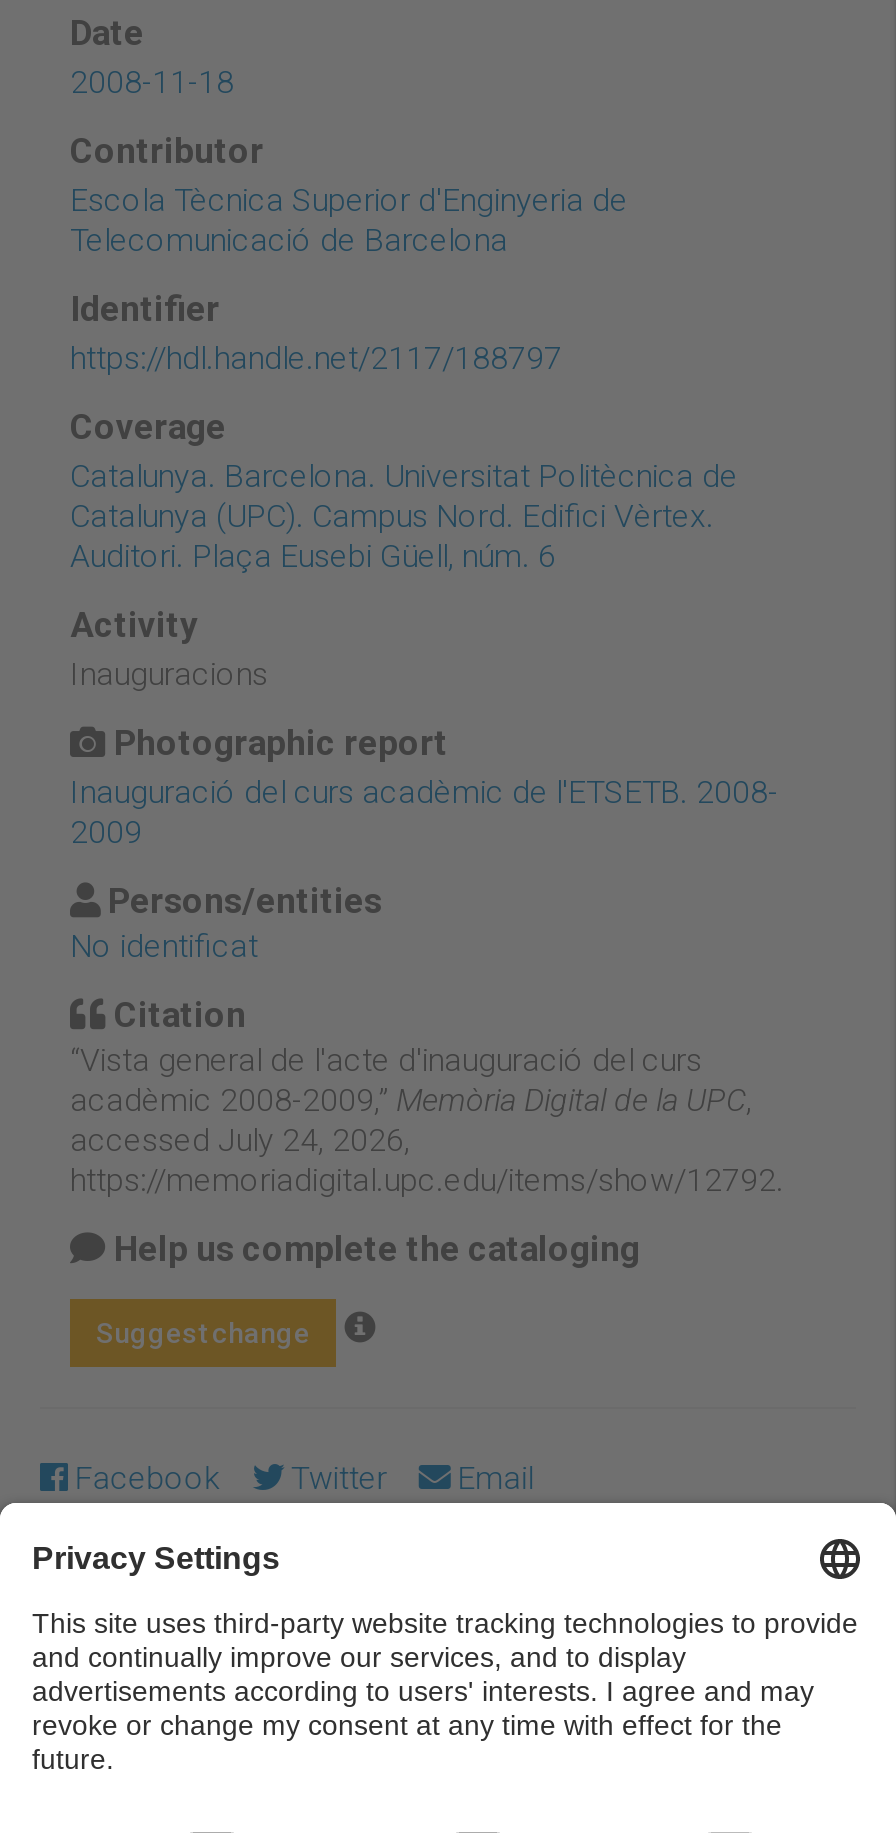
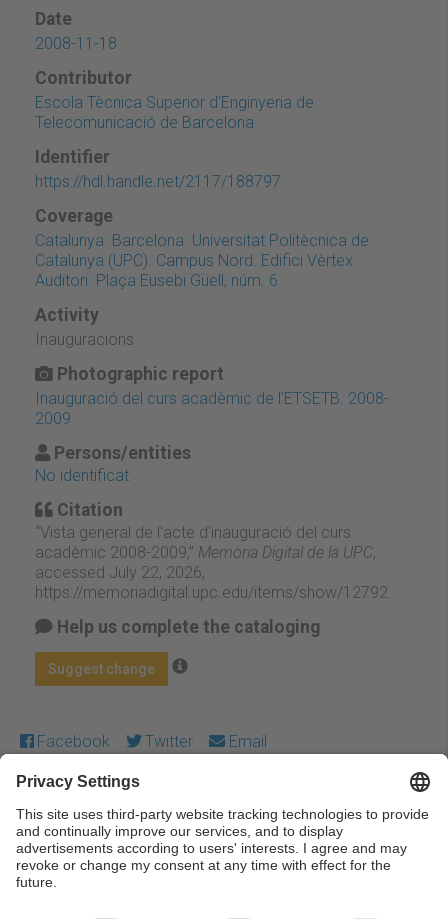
[70,1121,410,1159] accessed July 24, 2026, -> [35,563,205,582] accessed July 22, 2026,

